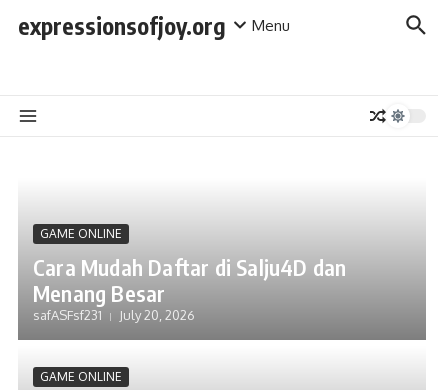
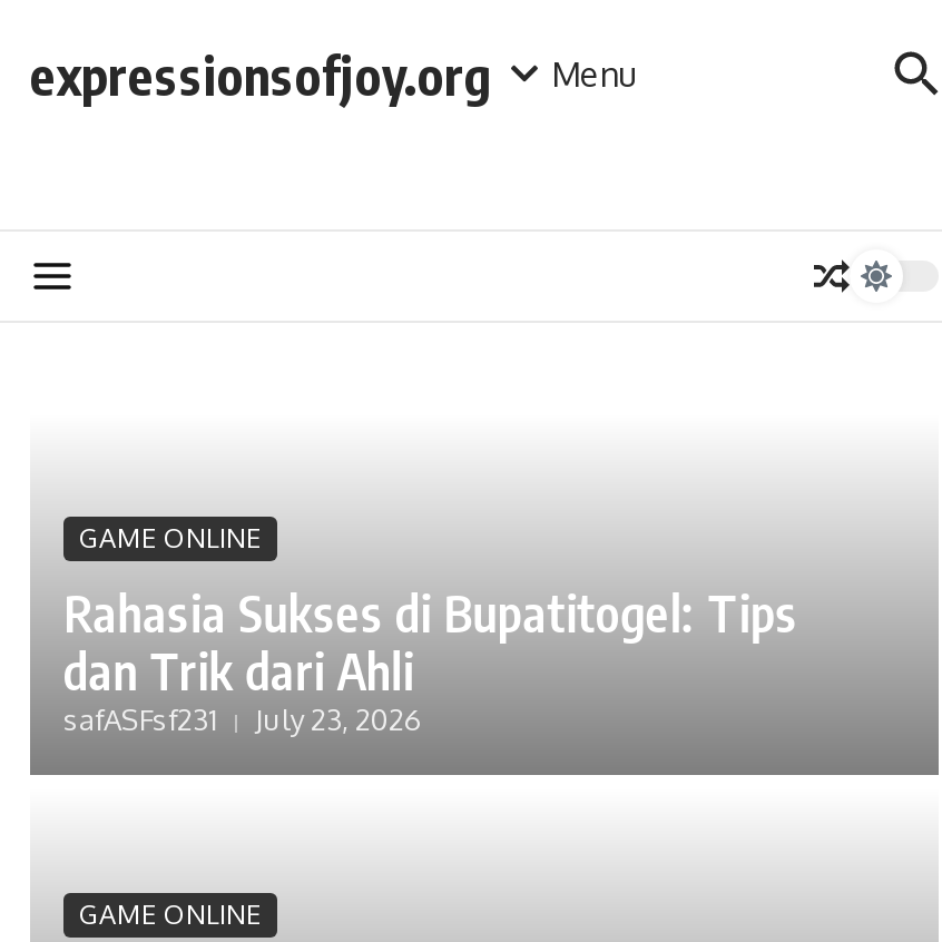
[33,253,346,307] Cara Mudah Daftar di Salju4D dan | Menang Besar -> [63,582,798,702] Rahasia Sukses di Bupatitogel: Tips | dan Trik dari Ahli
[33,307,195,323] safASFsf231 July 20, 2026 -> [63,702,422,738] safASFsf231 July 23, 2026

